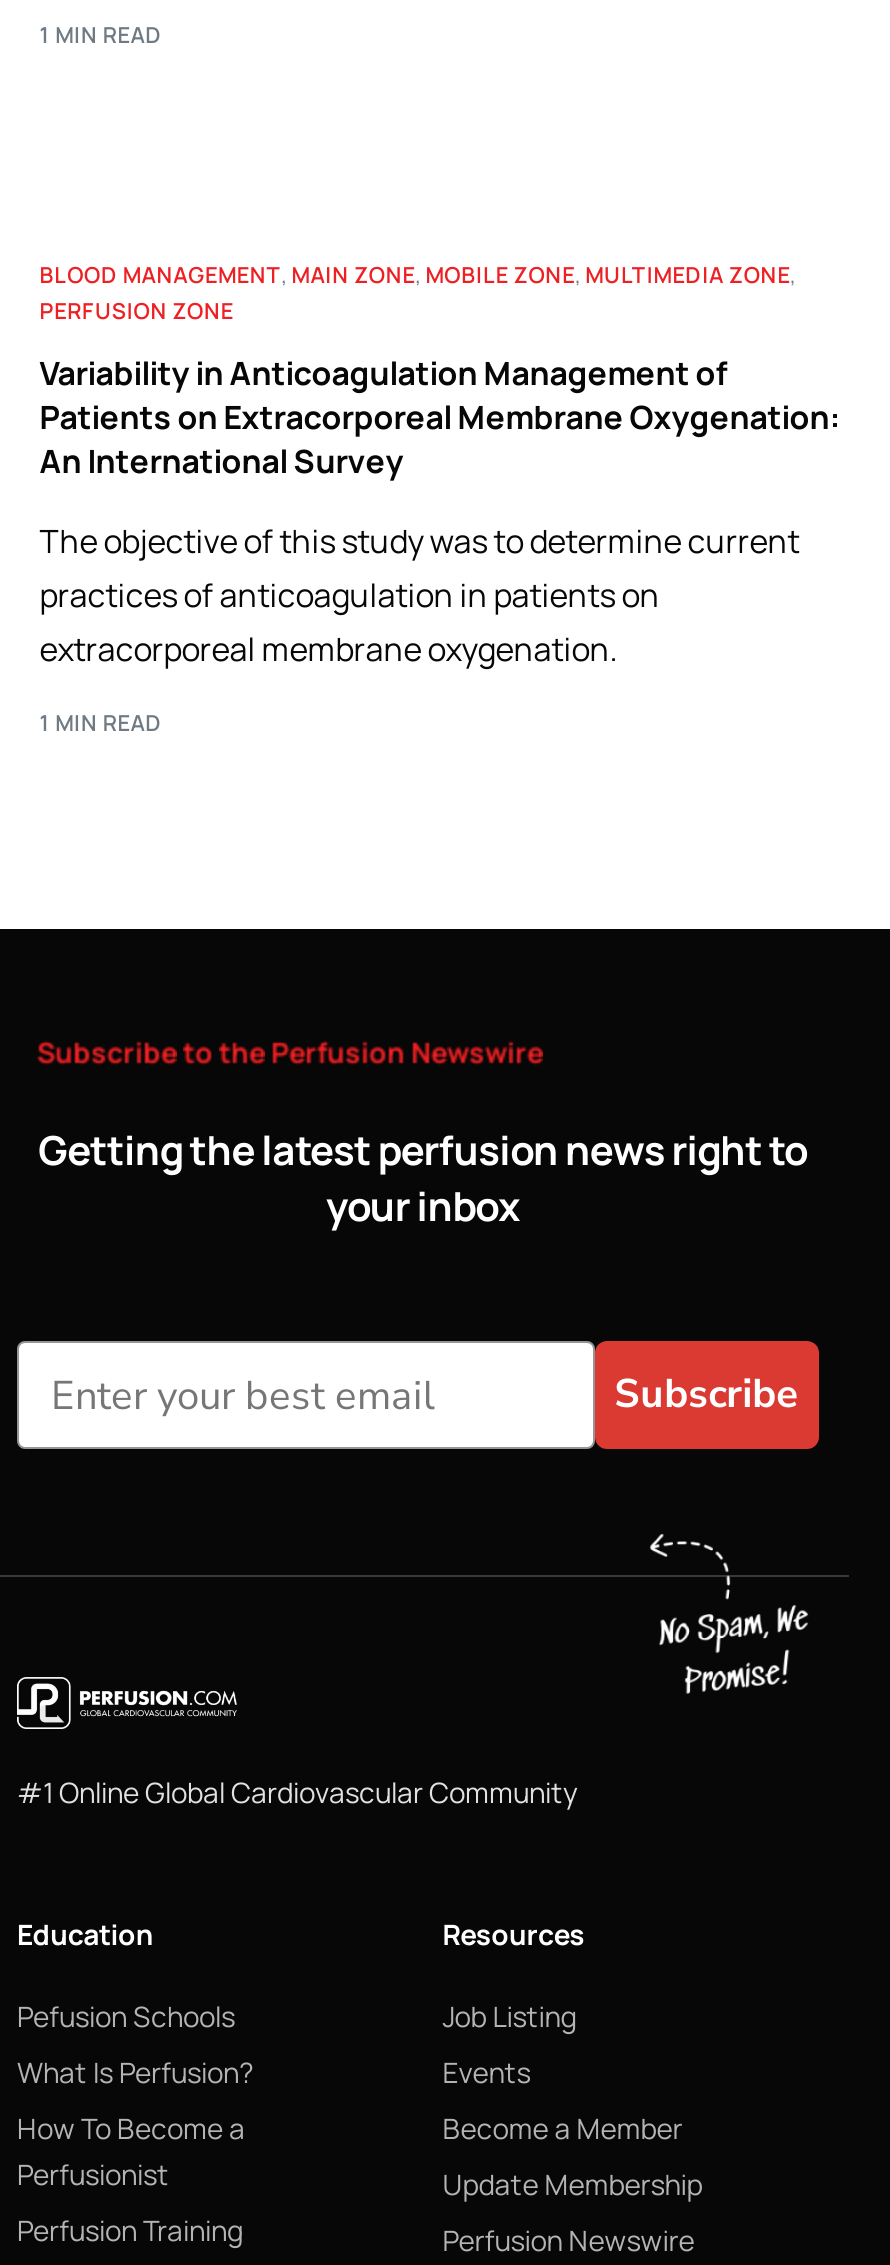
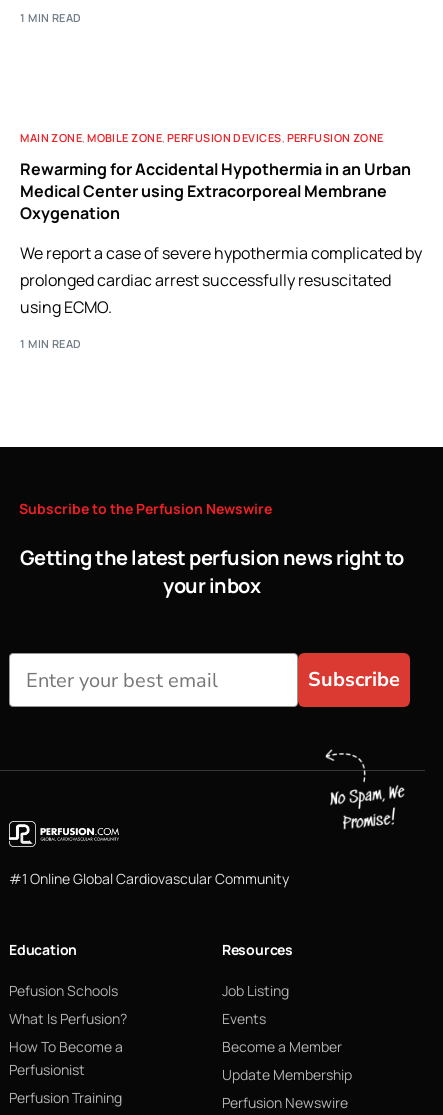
[39,259,796,325] BLOOD MANAGEMENT, MAIN ZONE, MOBILE ZONE, MULTIMEDIA ZONE, | PERFUSION ZONE -> [20,130,384,145] MAIN ZONE, MOBILE ZONE, PERFUSION DEVICES, PERFUSION ZONE
[39,351,839,483] Variability in Anticoagulation Management of | Patients on Extracorporeal Membrane Oxygenation: | An International Survey -> [20,158,411,224] Rewarming for Accidental Hypothermia in an Urban | Medical Center using Extracorporeal Membrane | Oxygenation
[39,519,799,671] The objective of this study was to determine current | practices of anticoagulation in patients on | extracorporeal membrane oxygenation. -> [20,242,422,318] We report a case of severe hypothermia complicated by | prolonged cardiac arrest successfully resuscitated | using ECMO.

